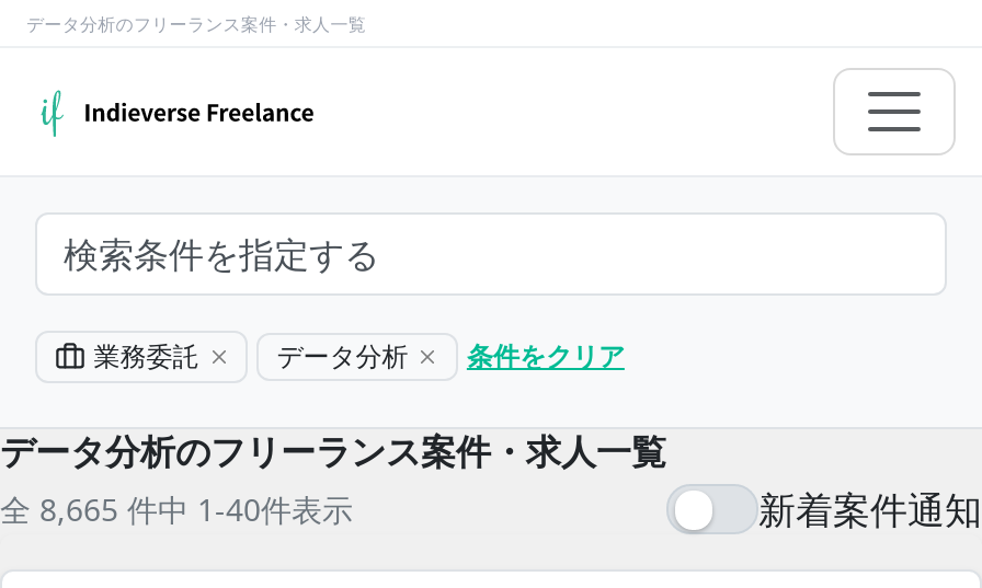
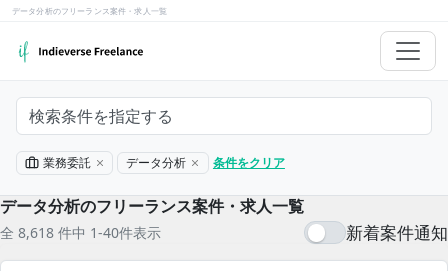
[0,487,353,529] 全 8,665 件中 1-40件表示 -> [0,223,161,242] 全 8,618 件中 1-40件表示

